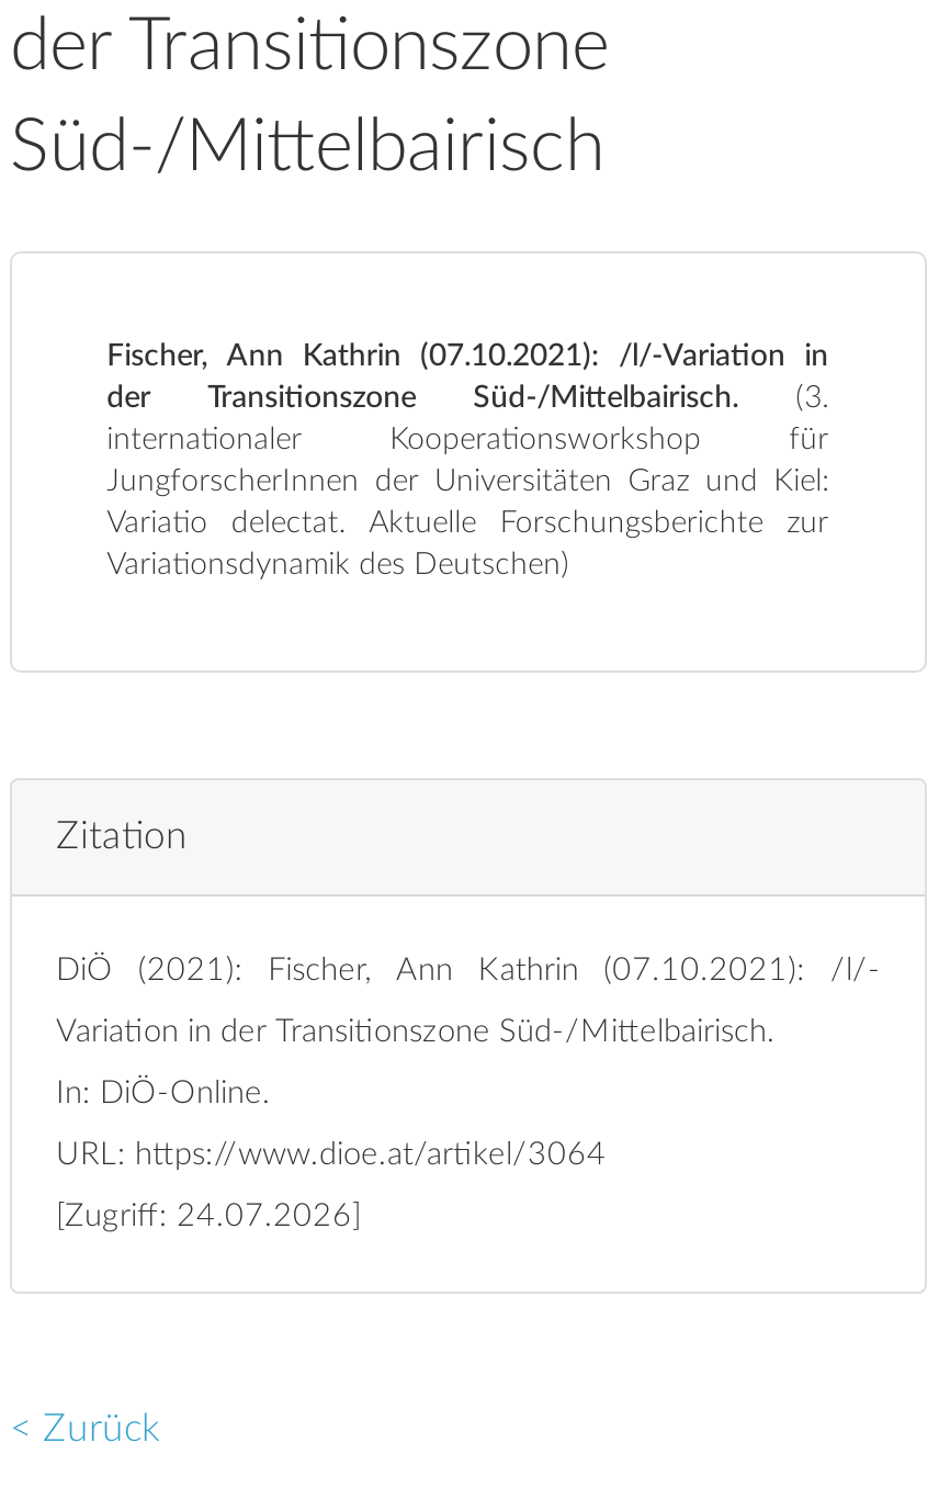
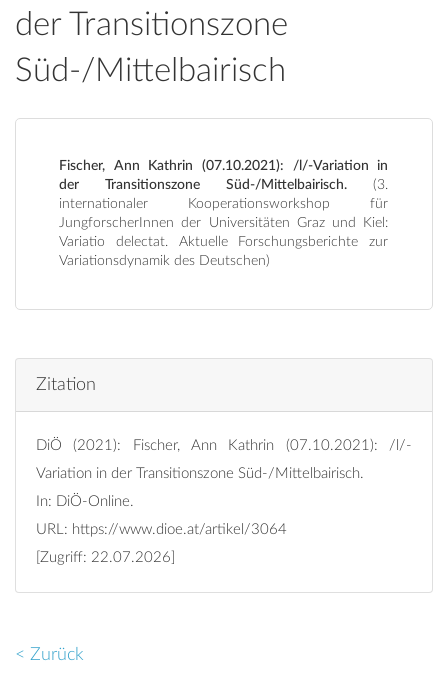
[56,1200,361,1233] [Zugriff: 24.07.2026] -> [36,550,175,565] [Zugriff: 22.07.2026]

